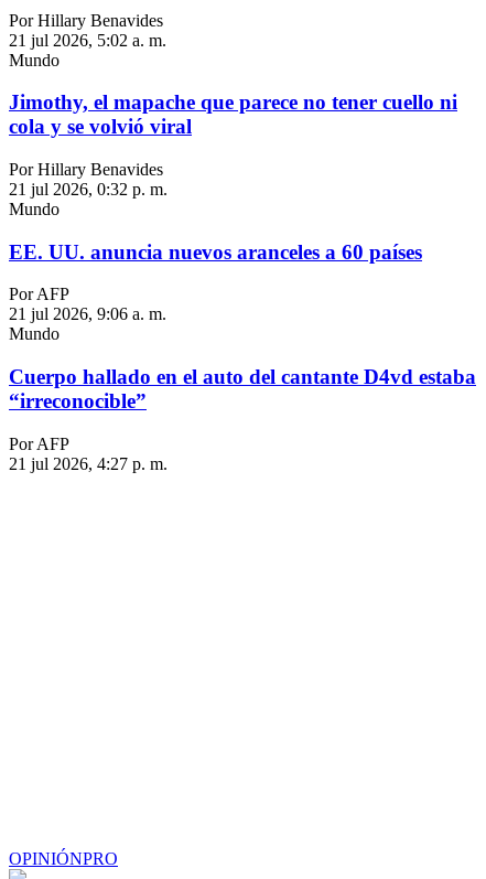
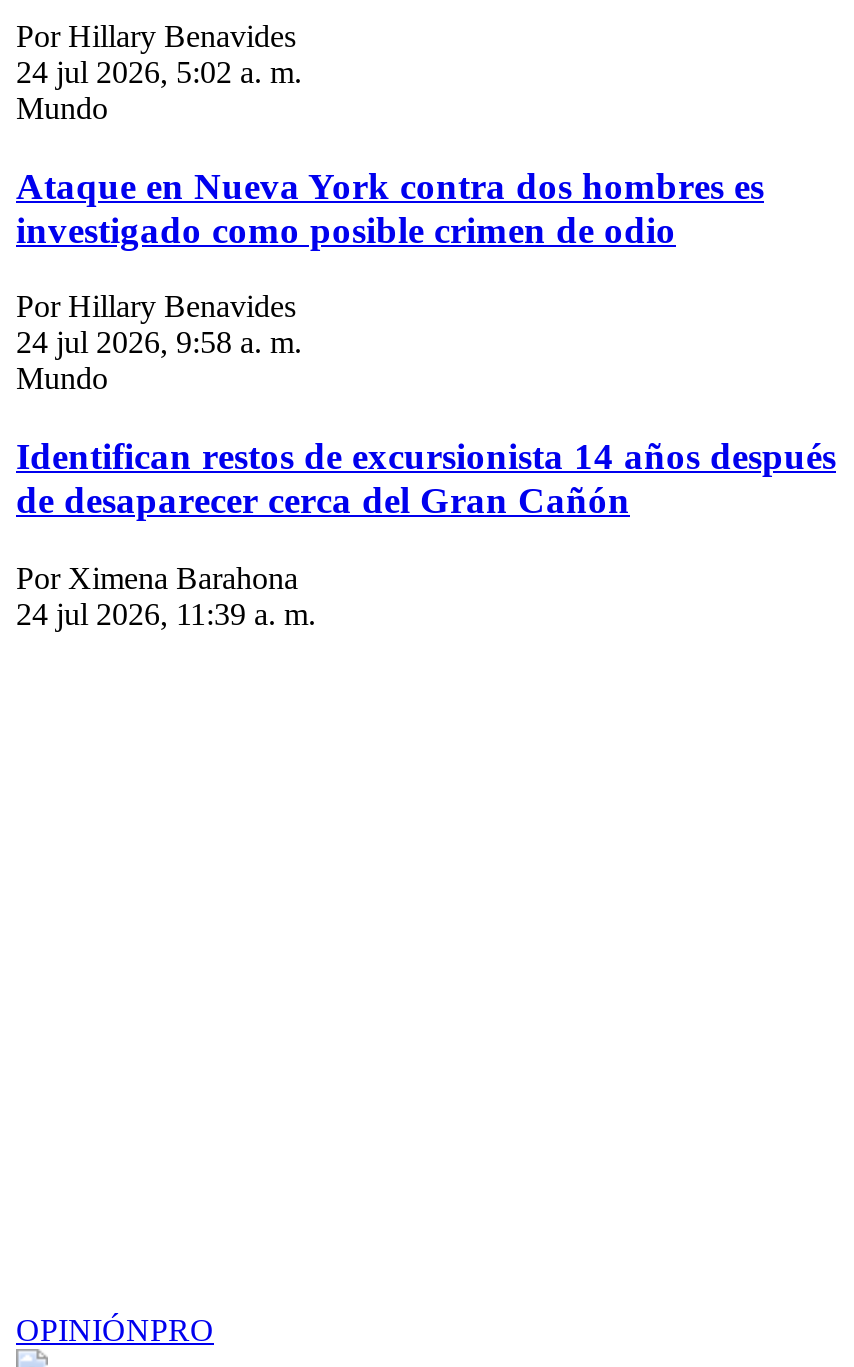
[9,30,166,49] 21 jul 2026, 5:02 a. m. -> [16,55,302,89] 24 jul 2026, 5:02 a. m.
[9,91,457,138] Jimothy, el mapache que parece no tener cuello ni | cola y se volvió viral -> [16,165,764,251] Ataque en Nueva York contra dos hombres es | investigado como posible crimen de odio
[9,180,168,199] 21 jul 2026, 0:32 p. m. -> [16,326,302,360] 24 jul 2026, 9:58 a. m.
[9,240,476,473] EE. UU. anuncia nuevos aranceles a 60 países | Por AFP | 21 jul 2026, 9:06 a. m. | Mundo | Cuerpo hallado en el auto del cantante D4vd estaba | “irreconocible” | Por AFP | 21 jul 2026, 4:27 p. m. -> [16,436,836,631] Identifican restos de excursionista 14 años después | de desaparecer cerca del Gran Cañón | Por Ximena Barahona | 24 jul 2026, 11:39 a. m.

